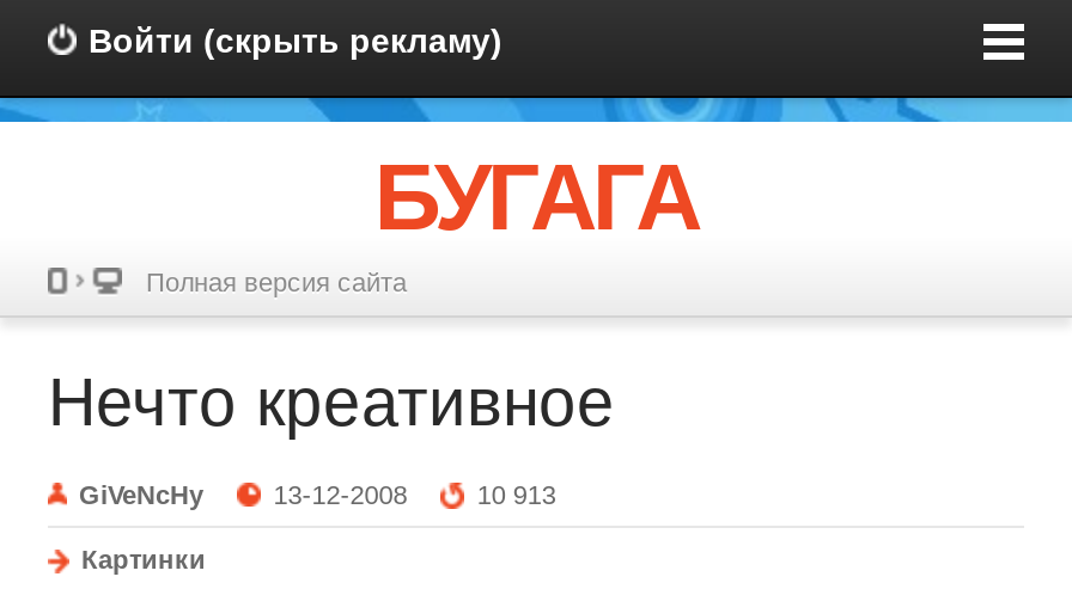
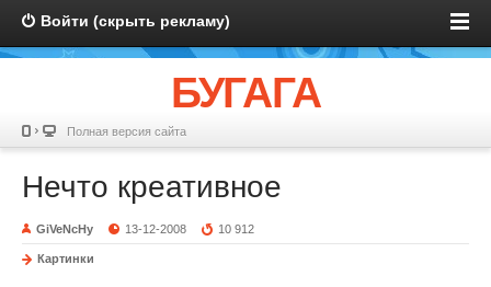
[477,480,556,509] 10 913 -> [219,222,255,236] 10 912

